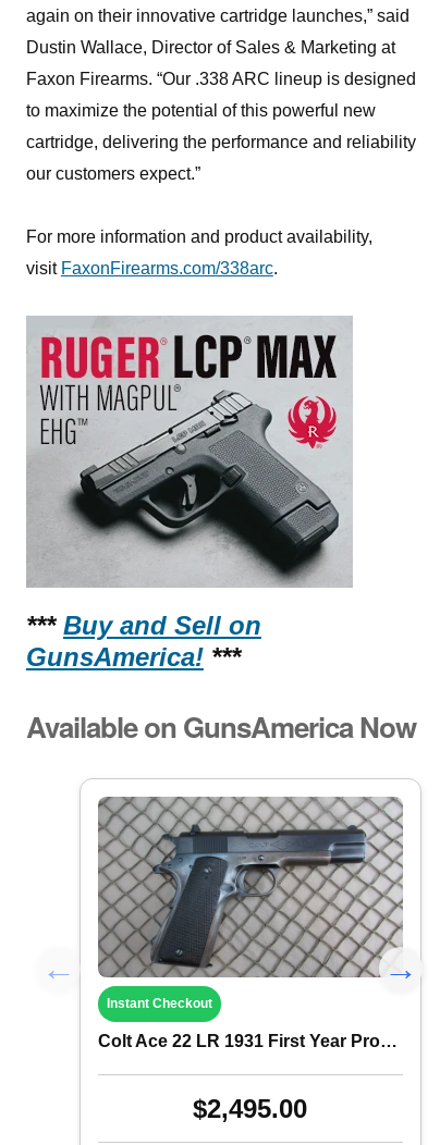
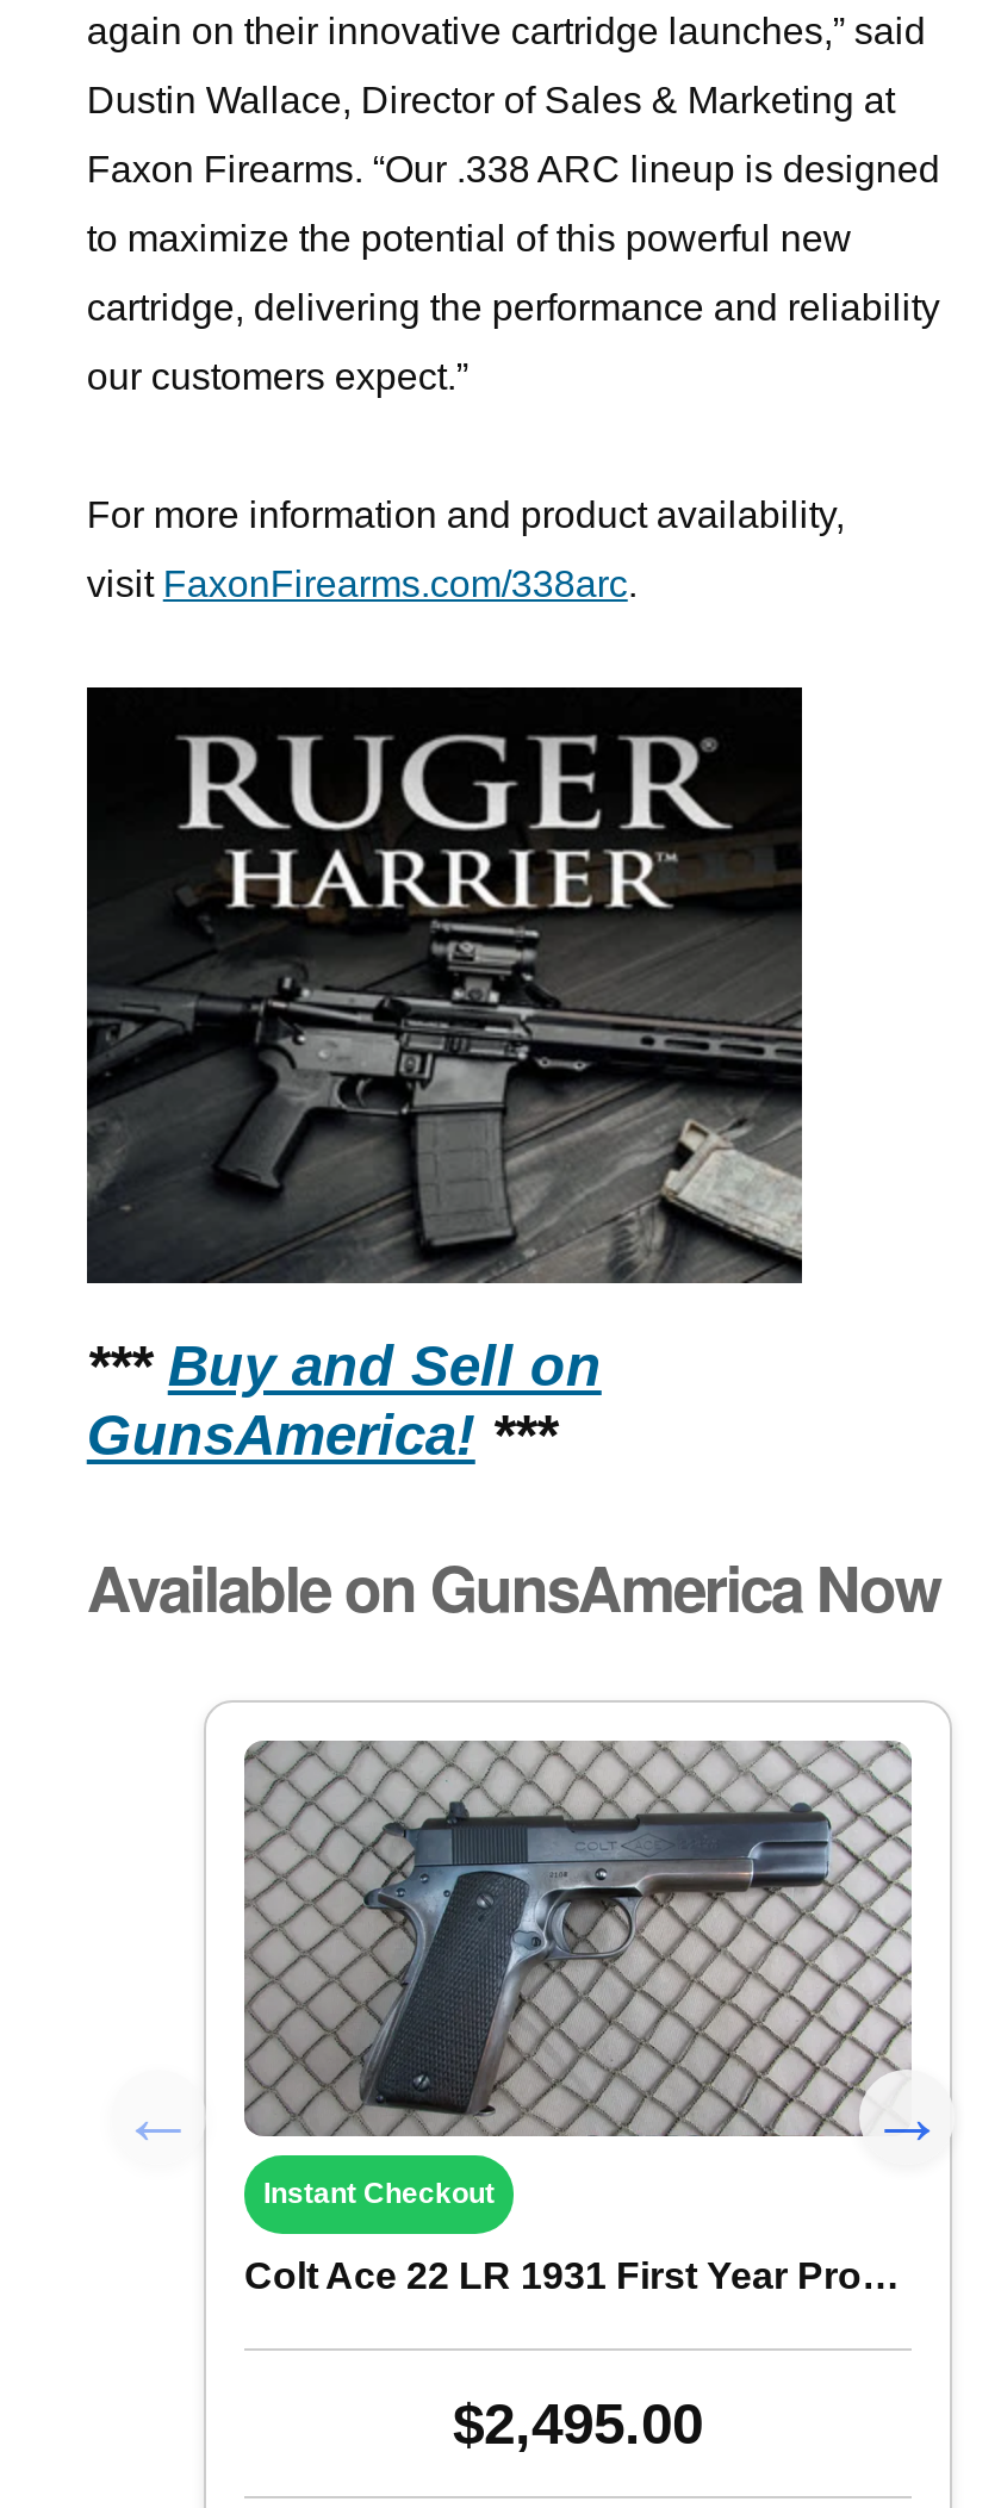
[26,316,353,587] [image] -> [85,685,804,1283] [image]

